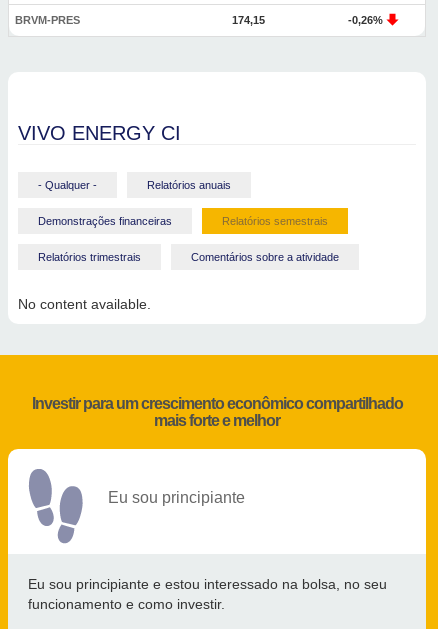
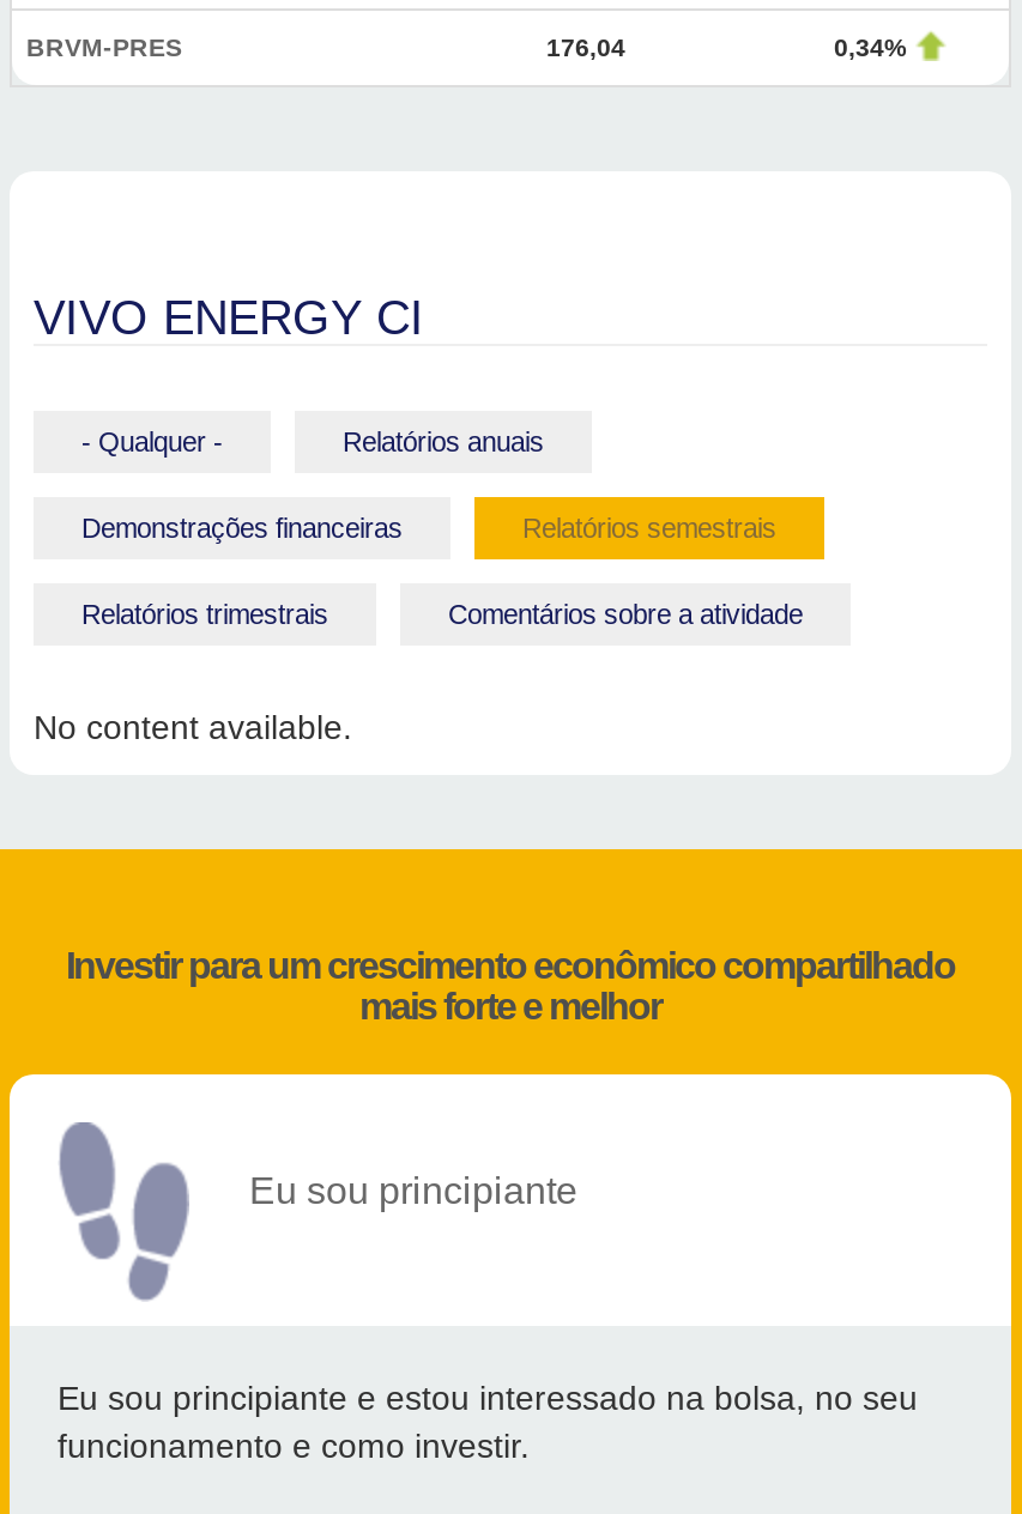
[232,14,265,26] 174,15 -> [546,33,625,62] 176,04
[348,14,386,26] -0,26% -> [834,33,915,62] 0,34%

